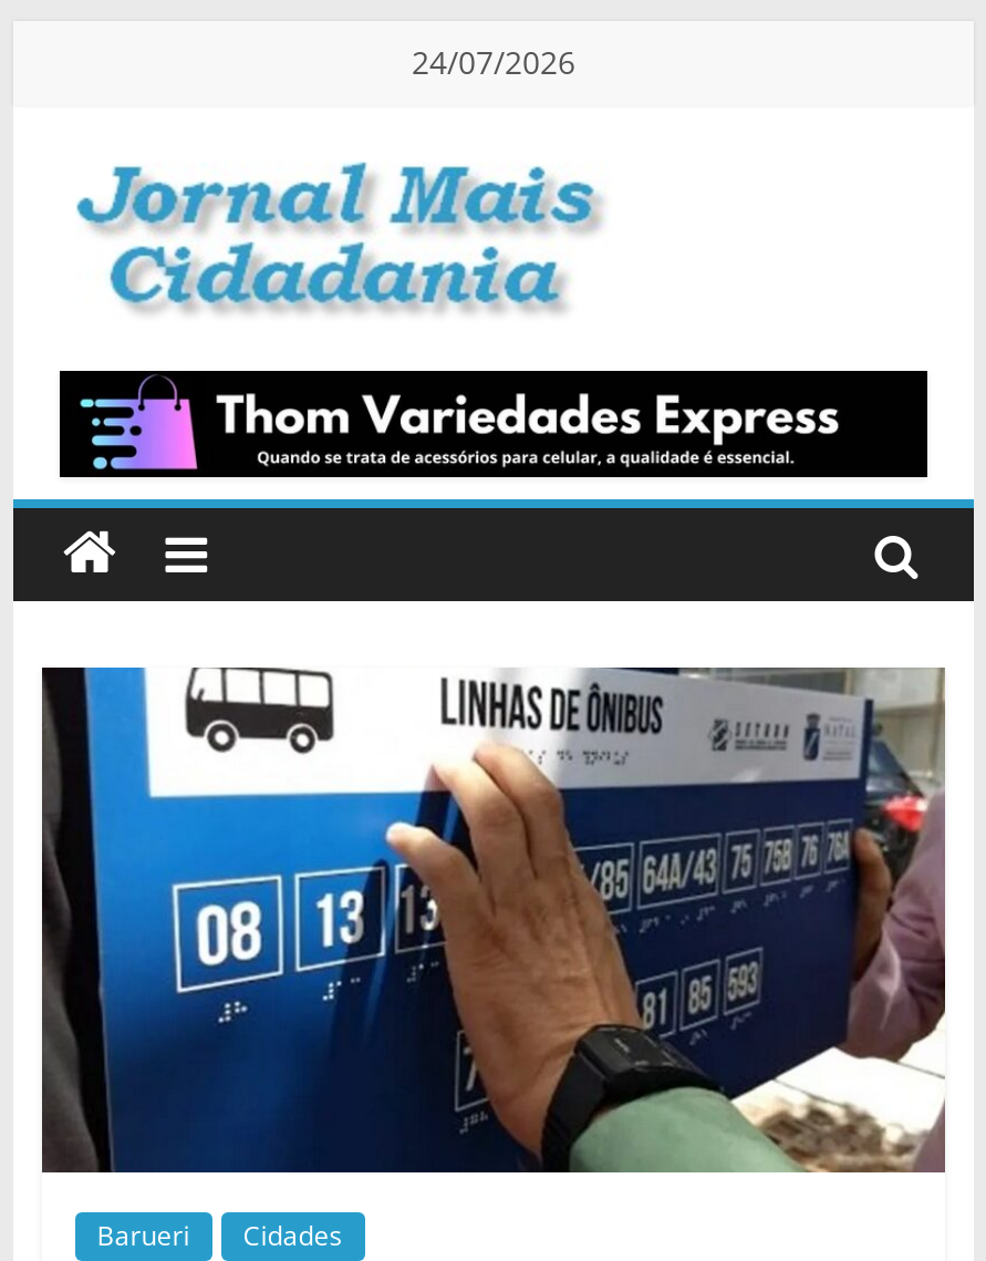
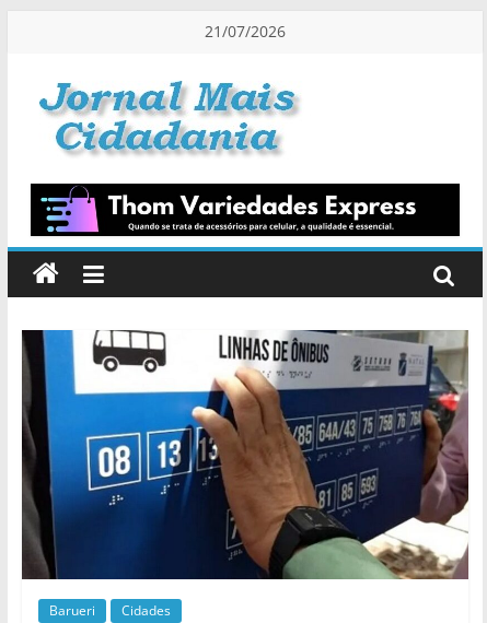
[412,41,575,83] 24/07/2026 -> [205,21,286,42] 21/07/2026

